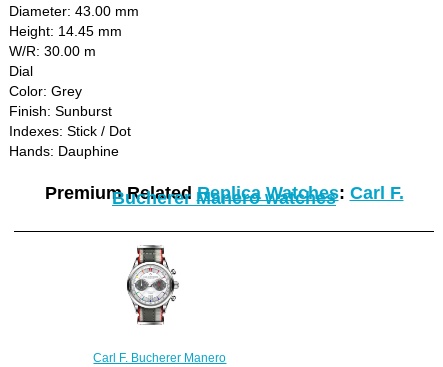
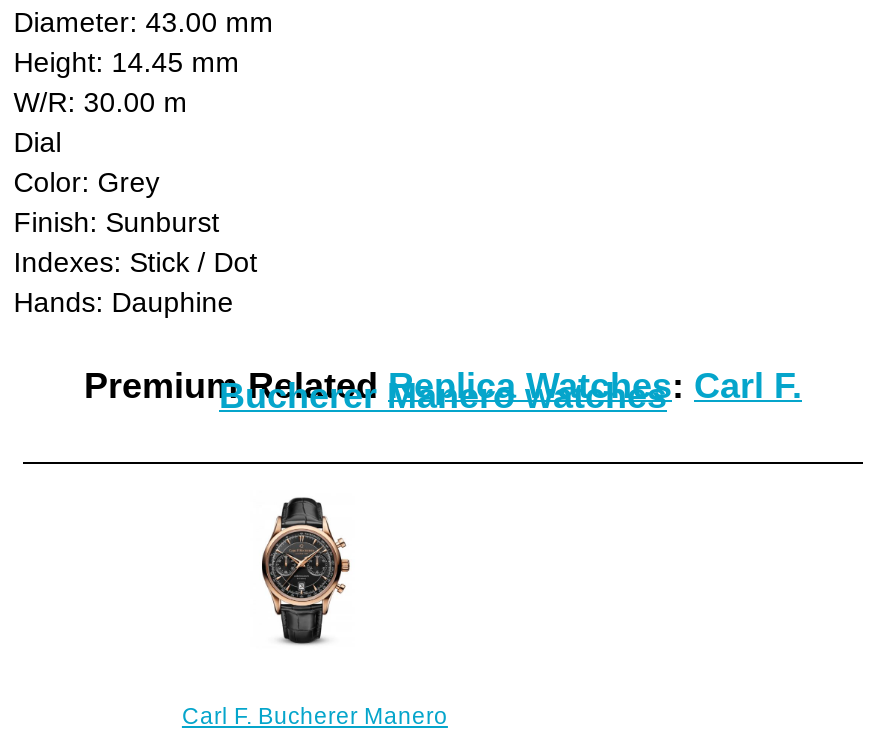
[126,244,179,326] [image] -> [249,492,351,650] [image]

